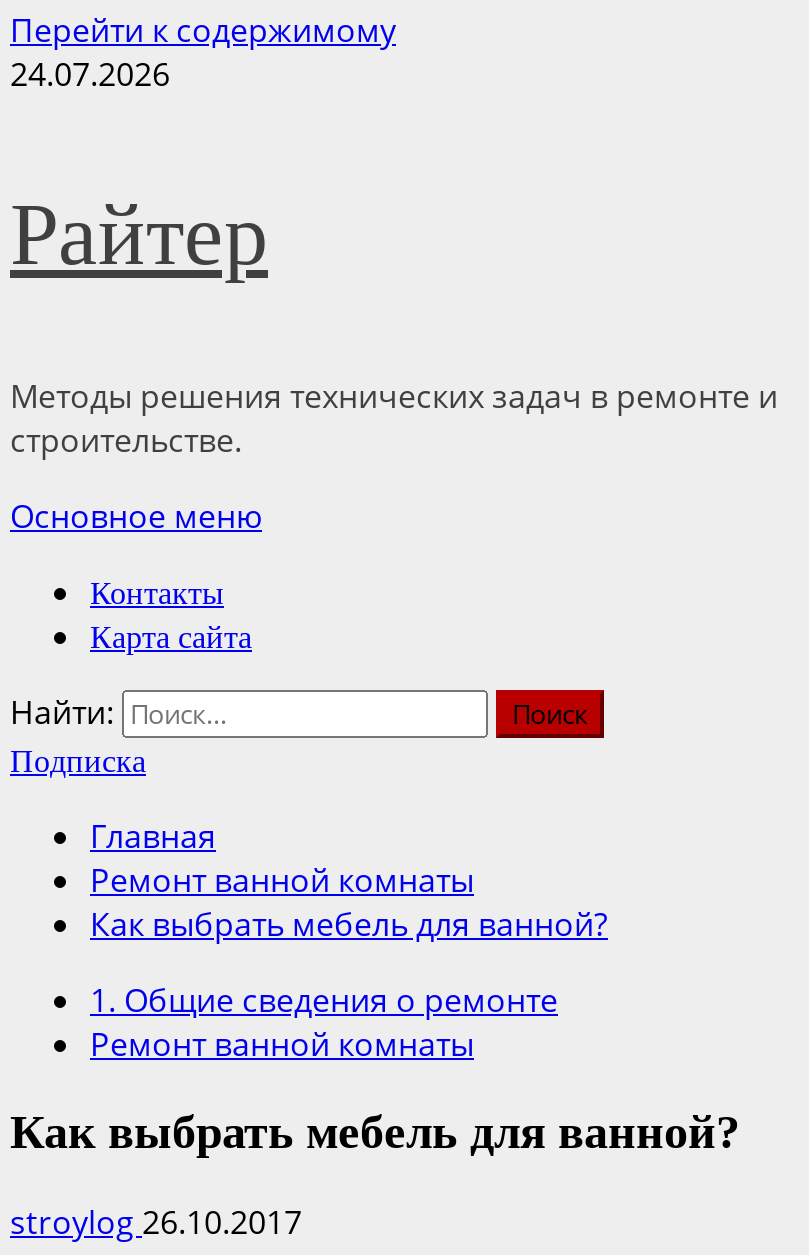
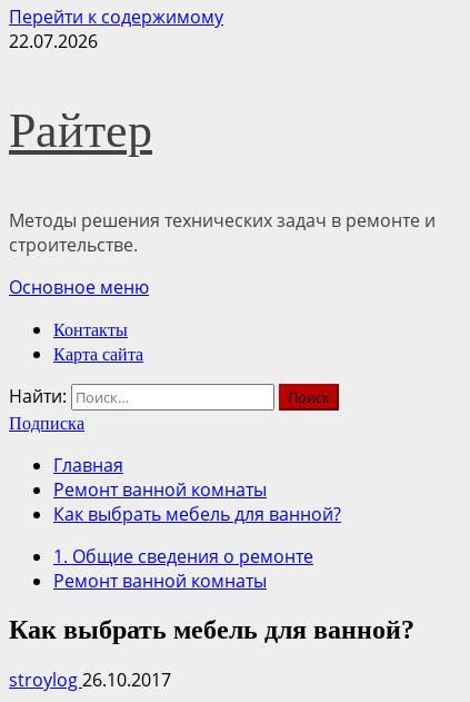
[10,52,170,96] 24.07.2026 -> [9,29,98,53] 22.07.2026

